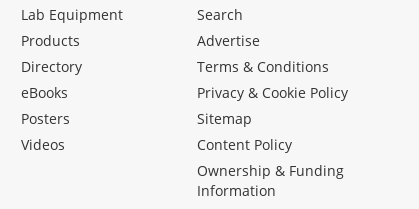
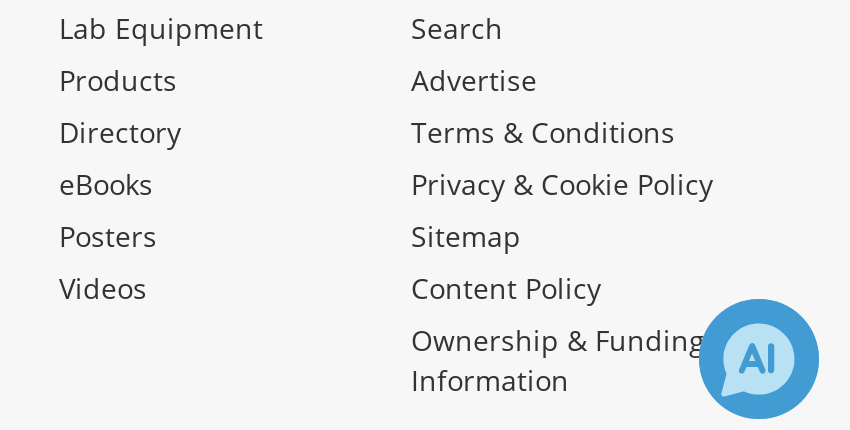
none -> [697,297,821,421] [image]

